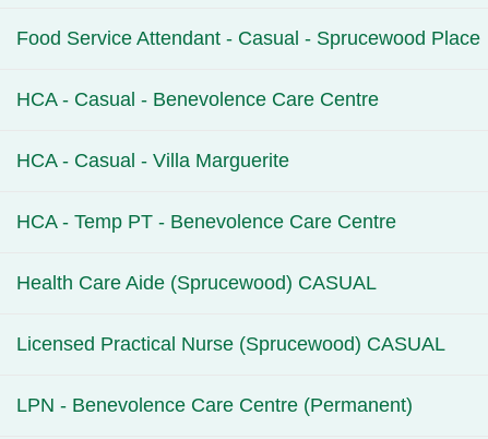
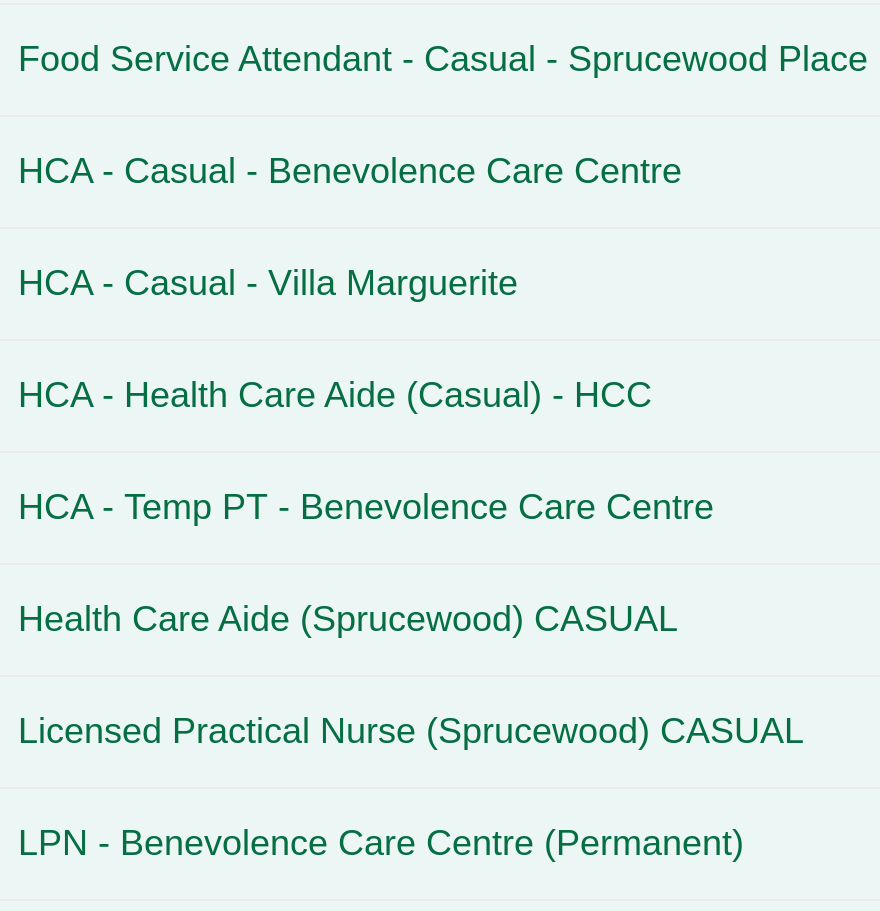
none -> [18,375,652,415] HCA - Health Care Aide (Casual) - HCC

